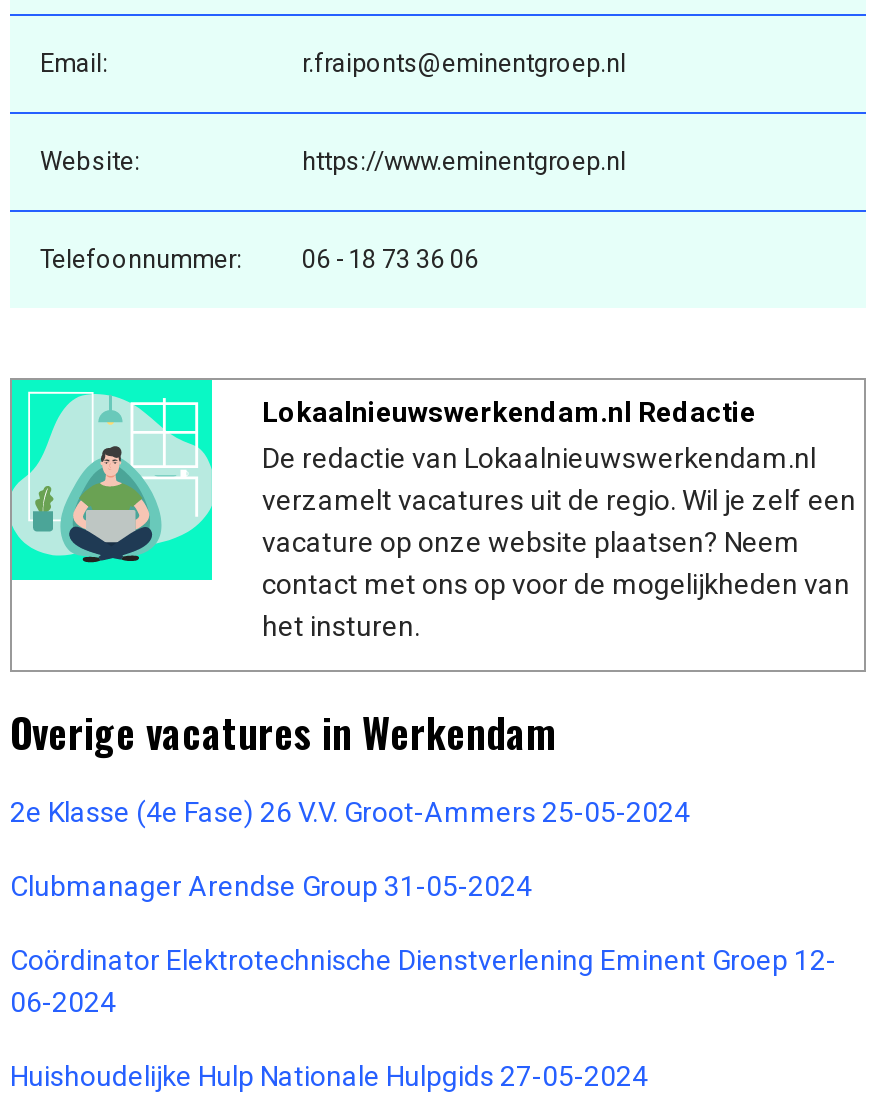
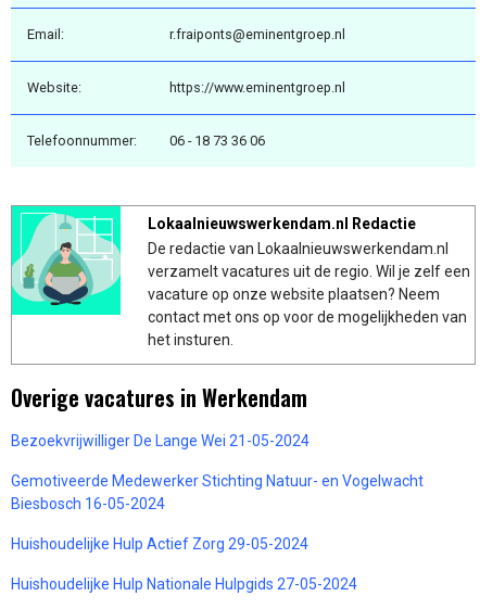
[10,796,690,828] 2e Klasse (4e Fase) 26 V.V. Groot-Ammers 25-05-2024 -> [11,432,310,449] Bezoekvrijwilliger De Lange Wei 21-05-2024
[10,870,532,902] Clubmanager Arendse Group 31-05-2024 -> [11,472,424,512] Gemotiveerde Medewerker Stichting Natuur- en Vogelwacht | Biesbosch 16-05-2024
[10,944,836,1018] Coördinator Elektrotechnische Dienstverlening Eminent Groep 12- | 06-2024 -> [11,535,308,552] Huishoudelijke Hulp Actief Zorg 29-05-2024

